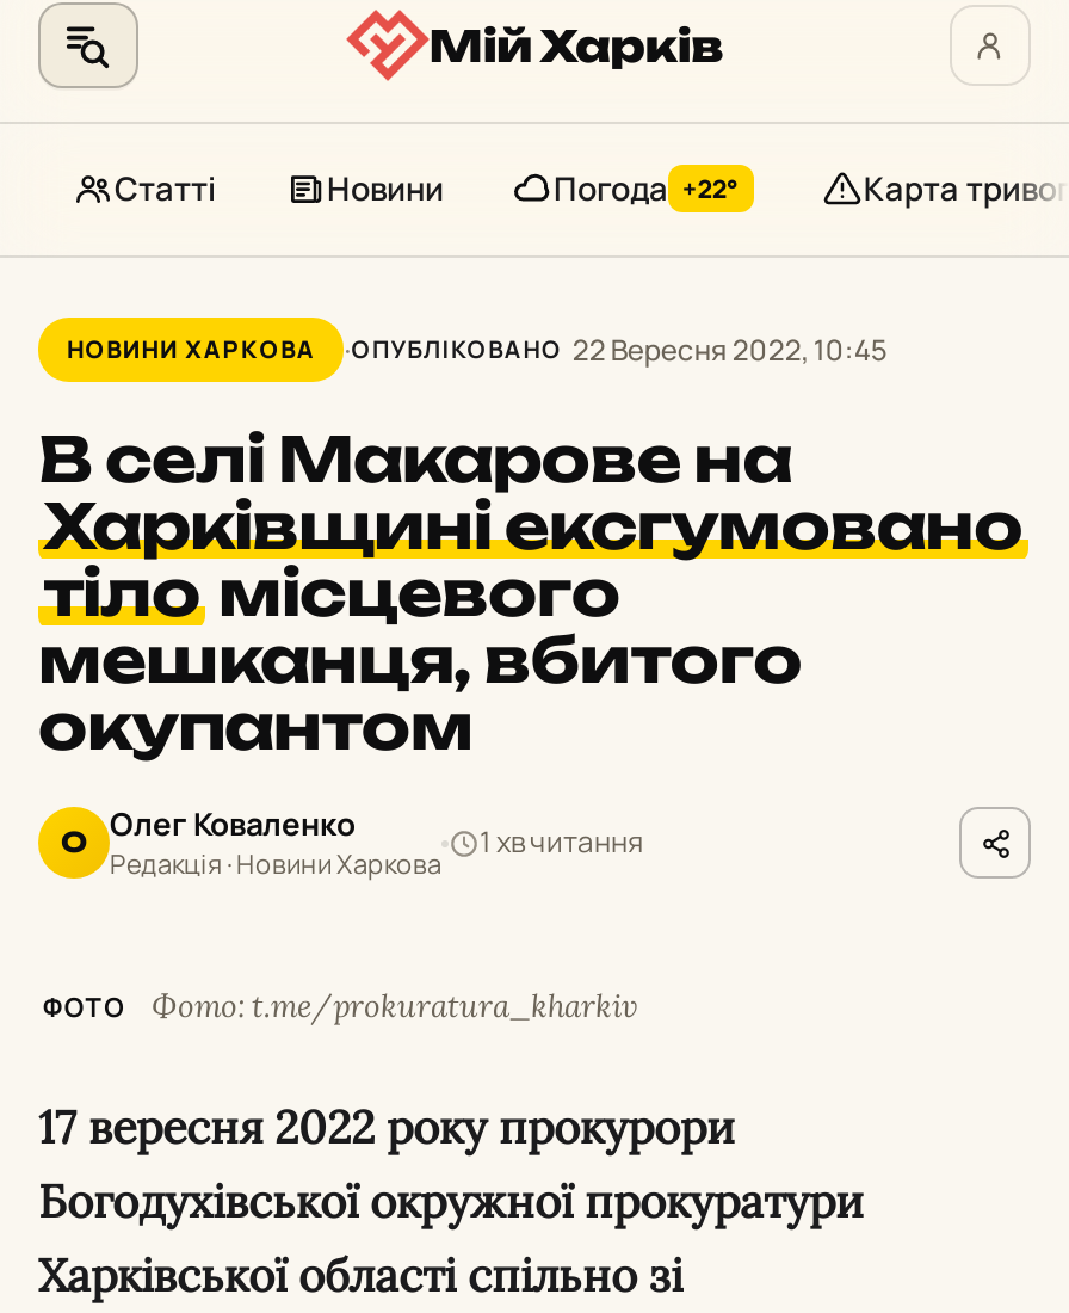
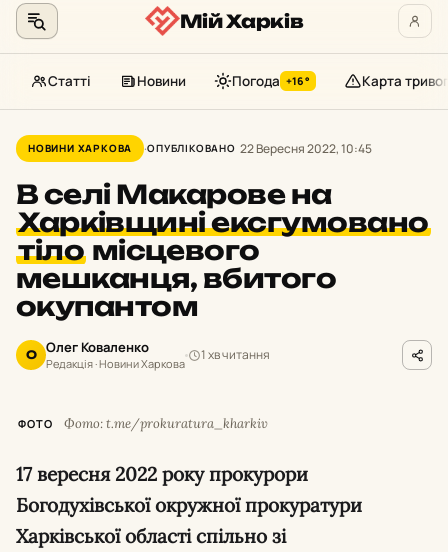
[554,167,739,210] Погода +22° -> [232,72,310,90] Погода +16°

